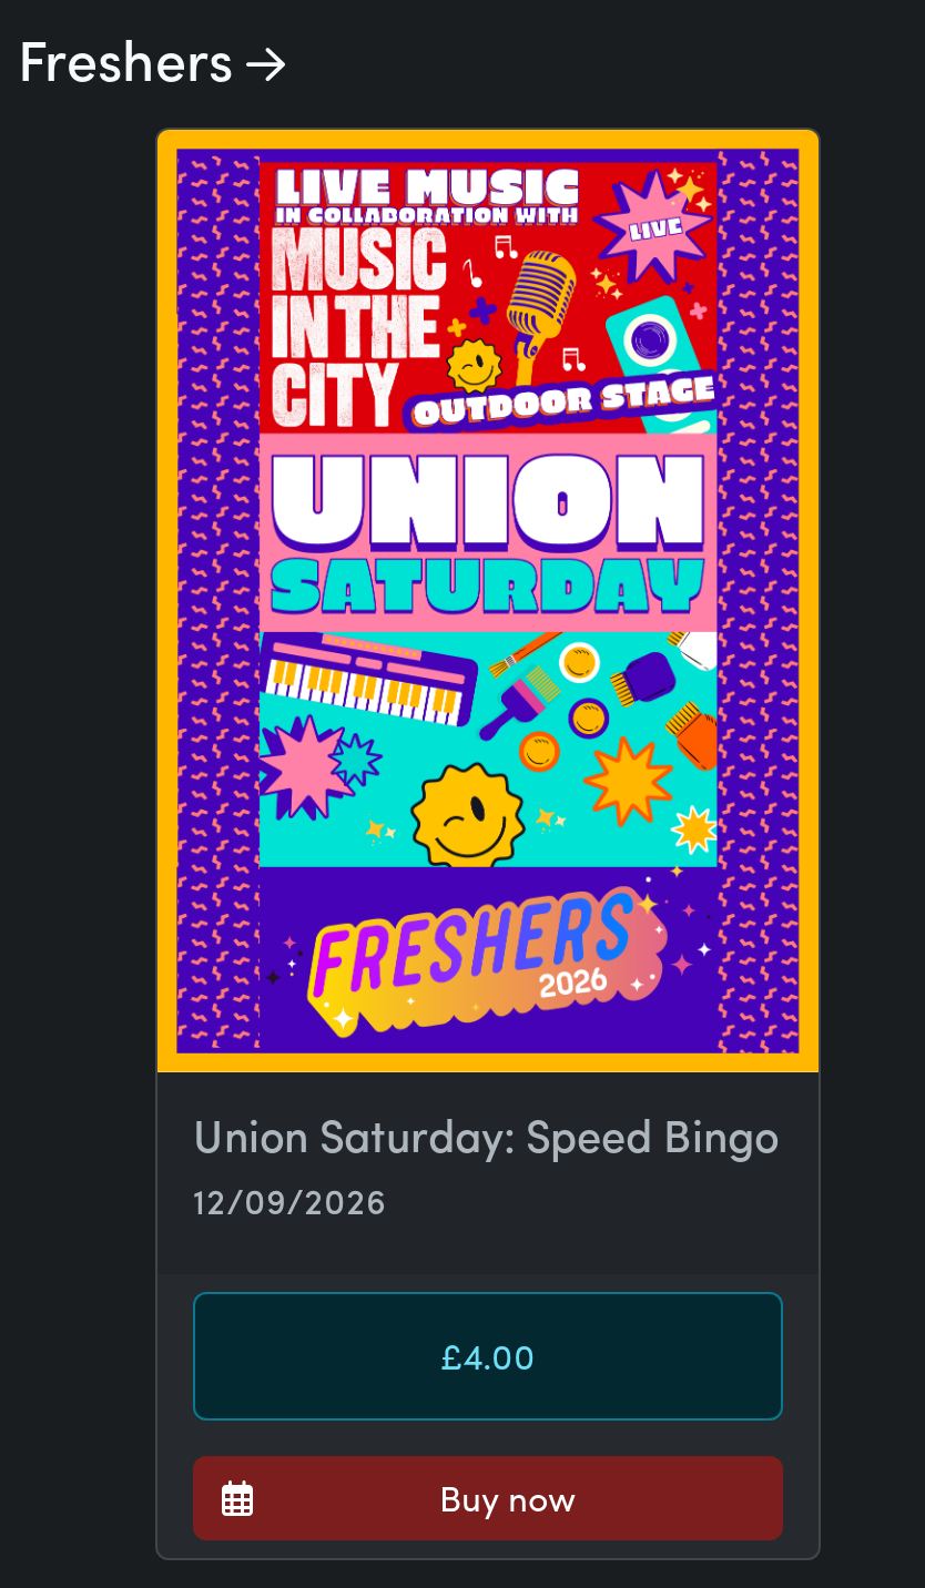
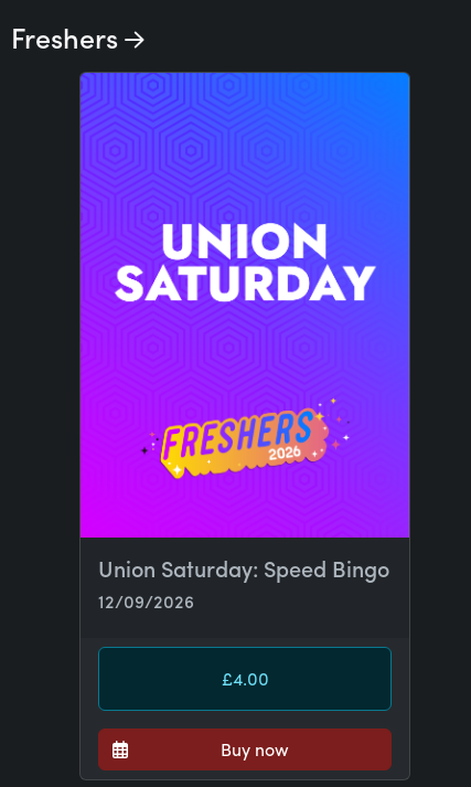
[155,128,821,1075] [image] -> [79,72,410,539] [image]

